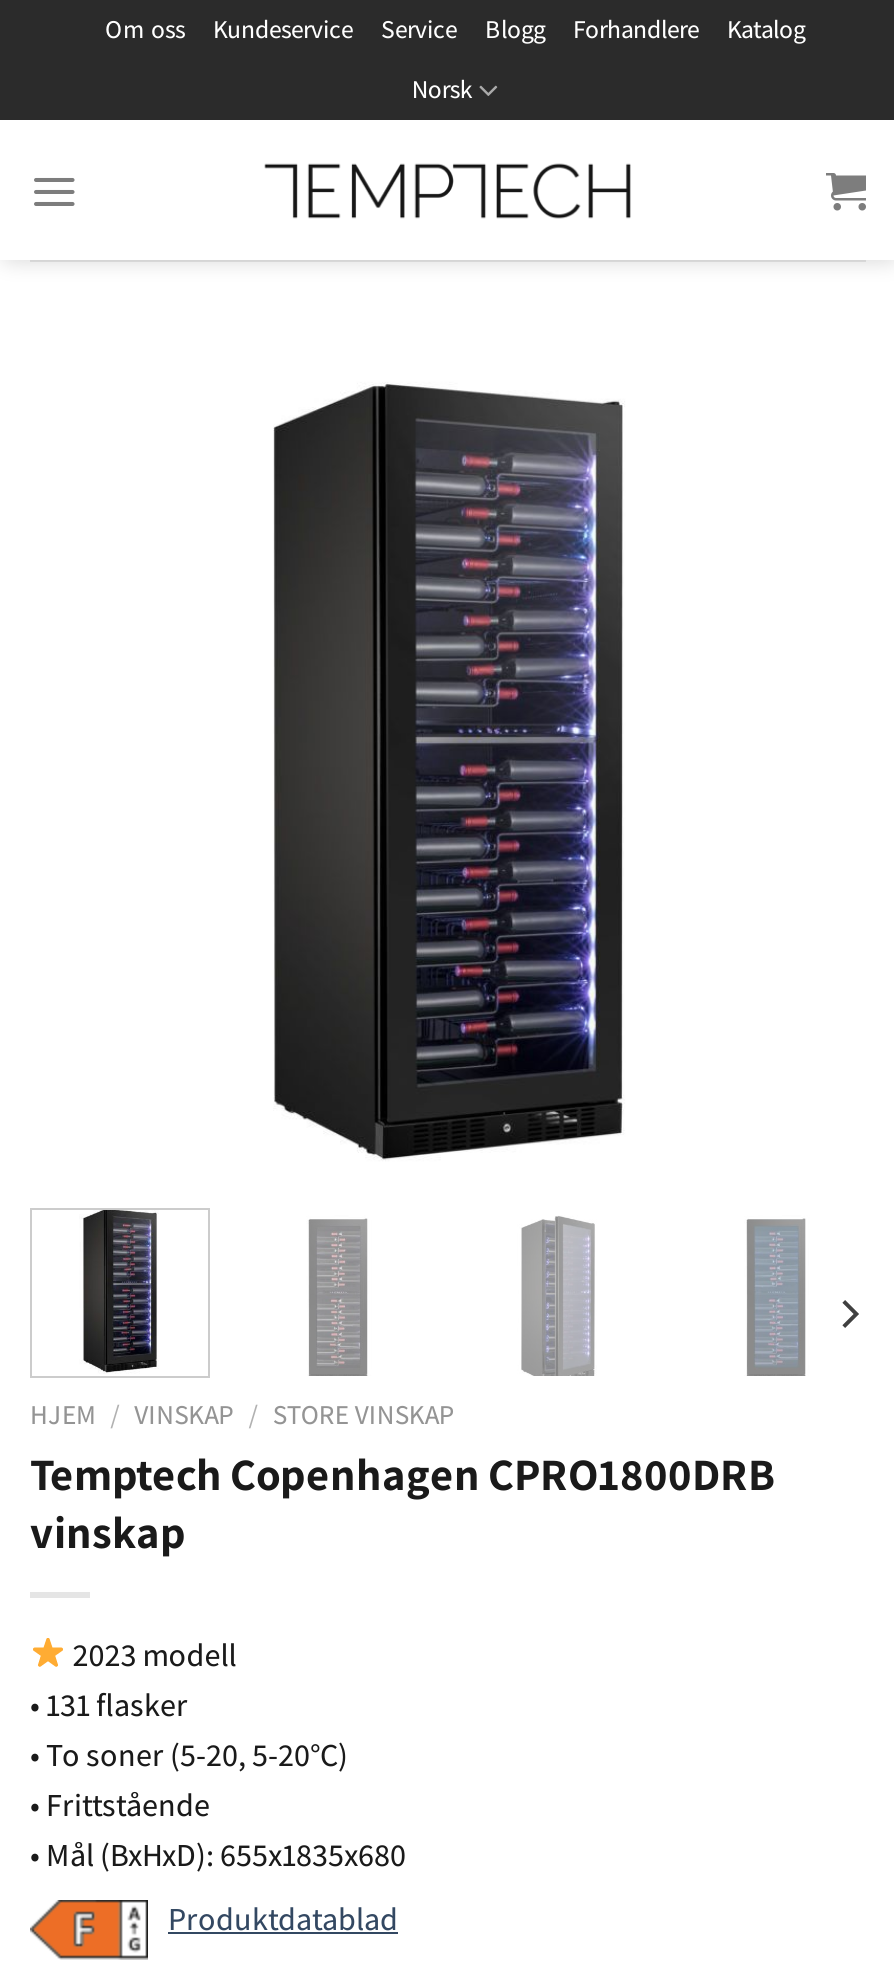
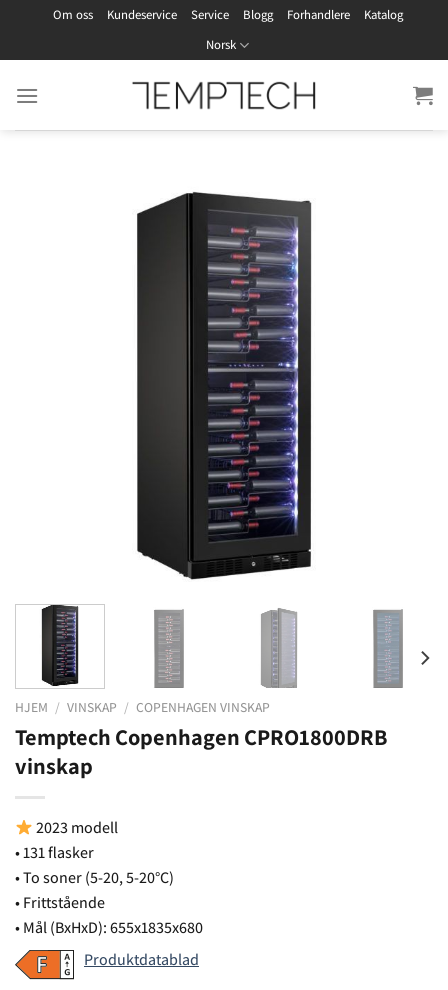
[30,1396,455,1432] HJEM / VINSKAP / STORE VINSKAP -> [15,698,270,716] HJEM / VINSKAP / COPENHAGEN VINSKAP

